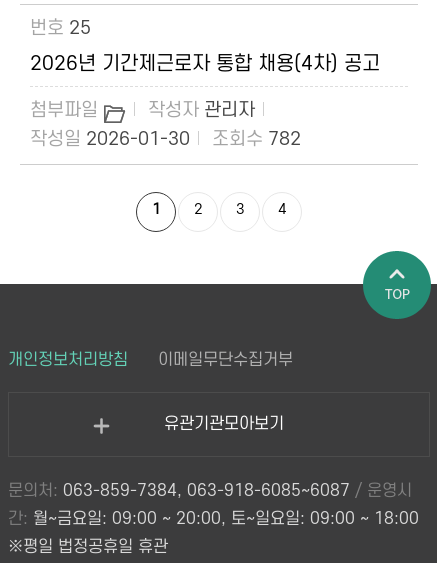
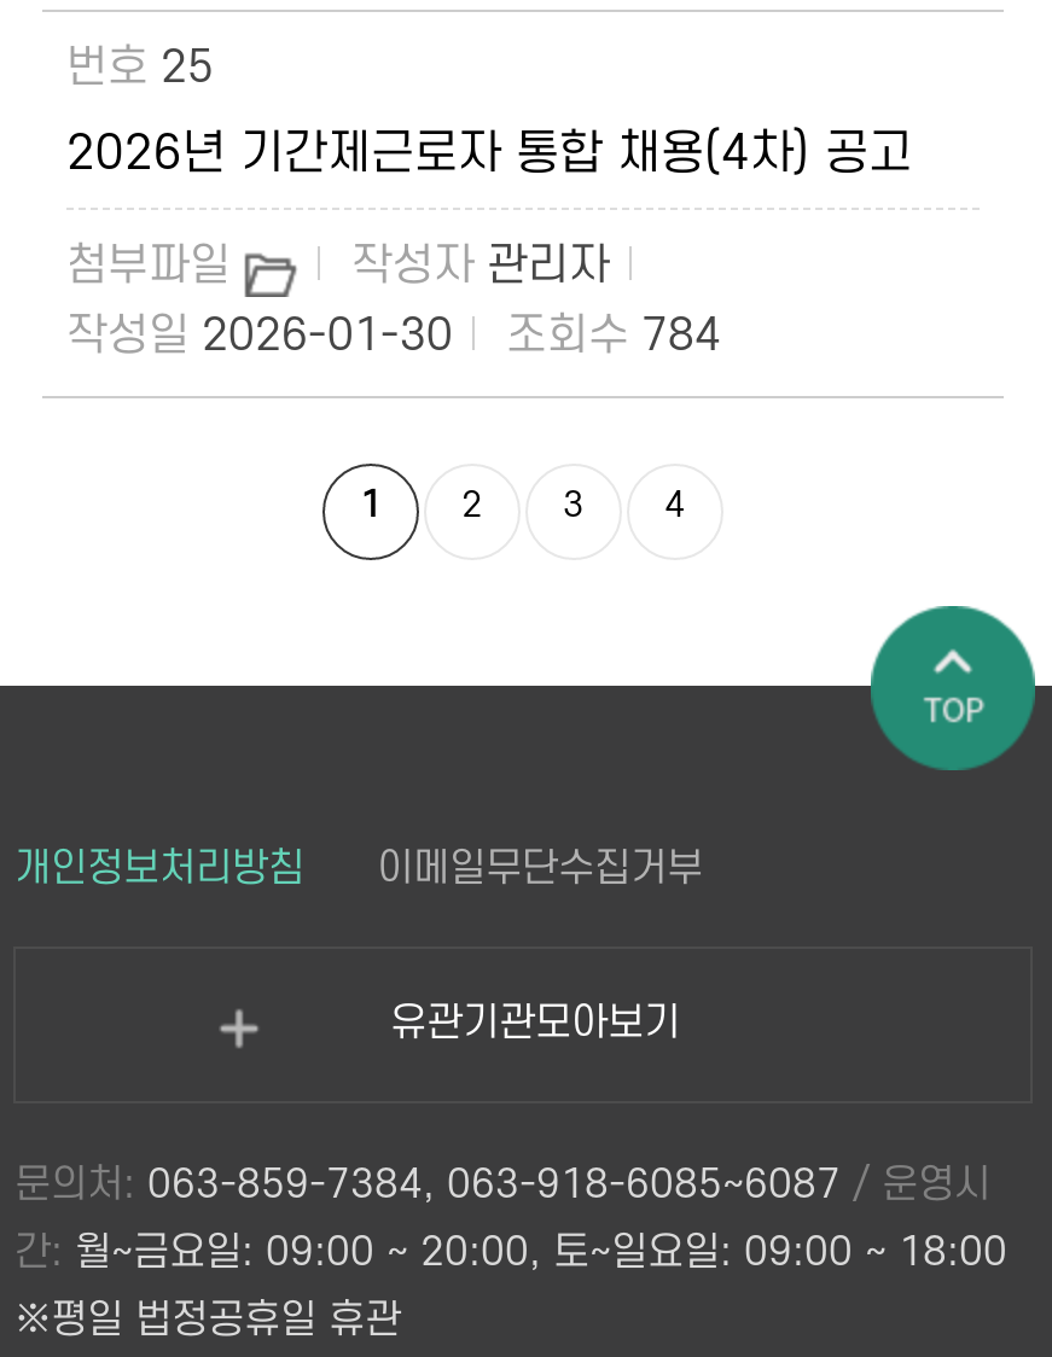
[268,129,301,150] 782 -> [641,311,721,362] 784

